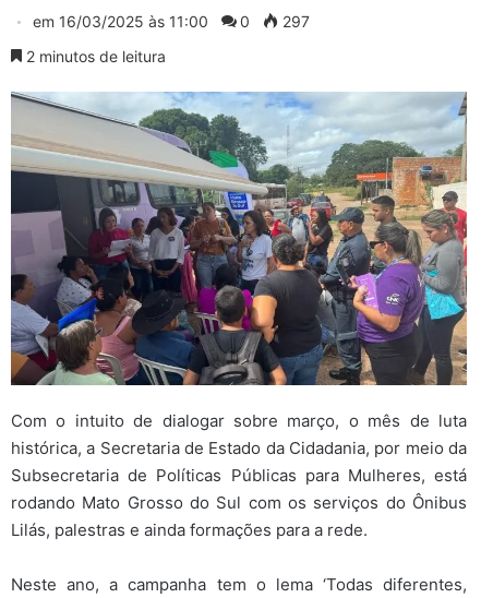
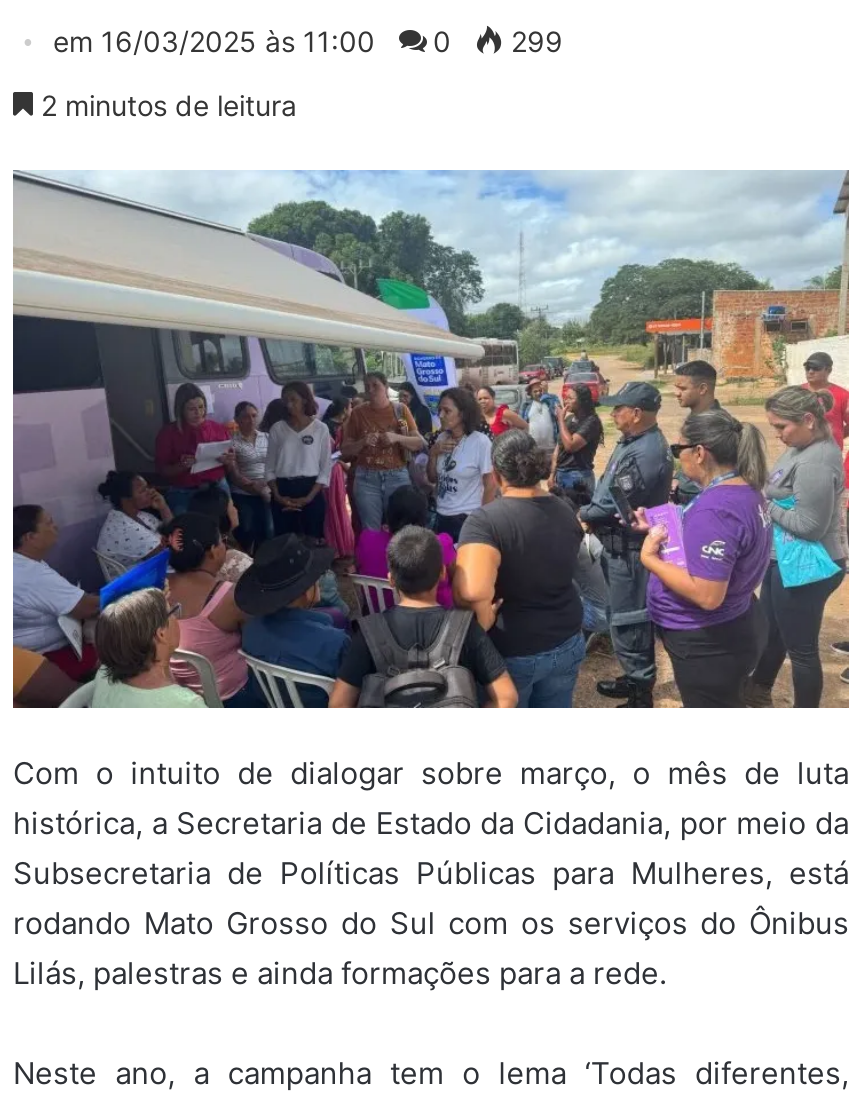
[28,12,310,30] em 16/03/2025 às 11:00 0 297 -> [45,23,563,57] em 16/03/2025 às 11:00 0 299

